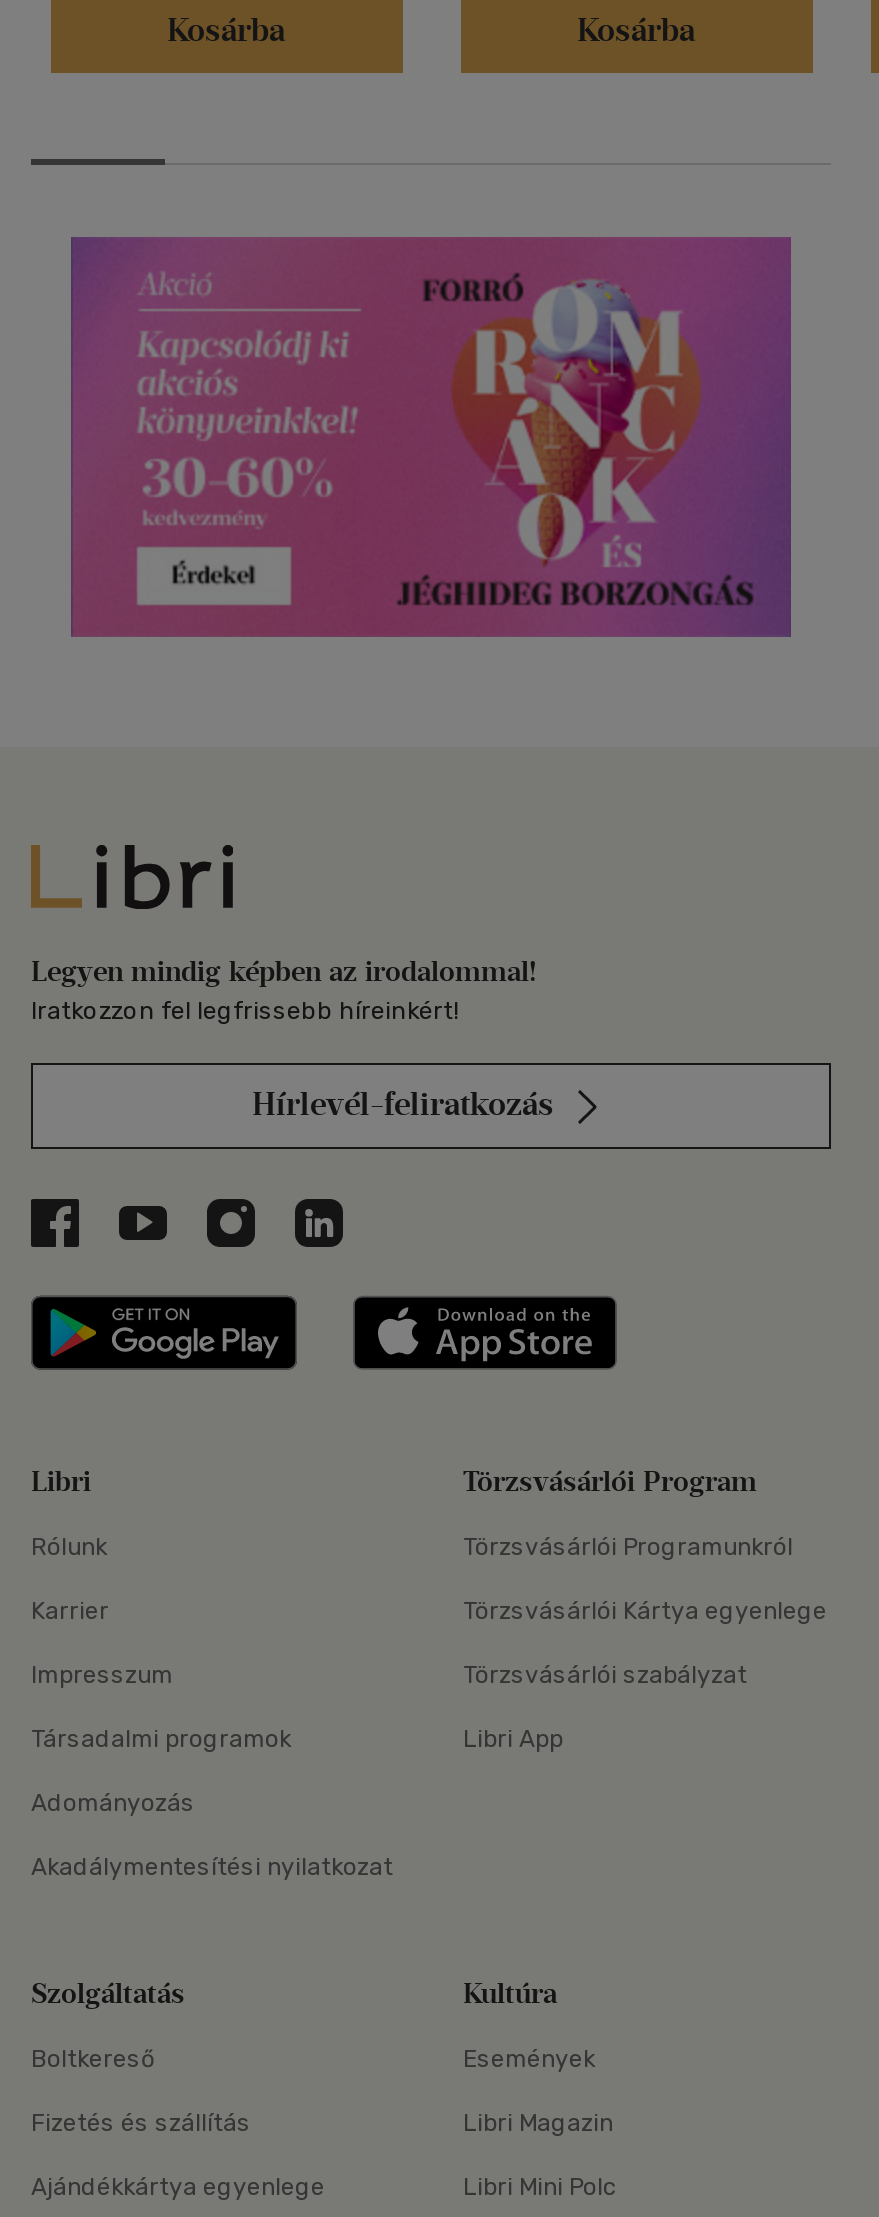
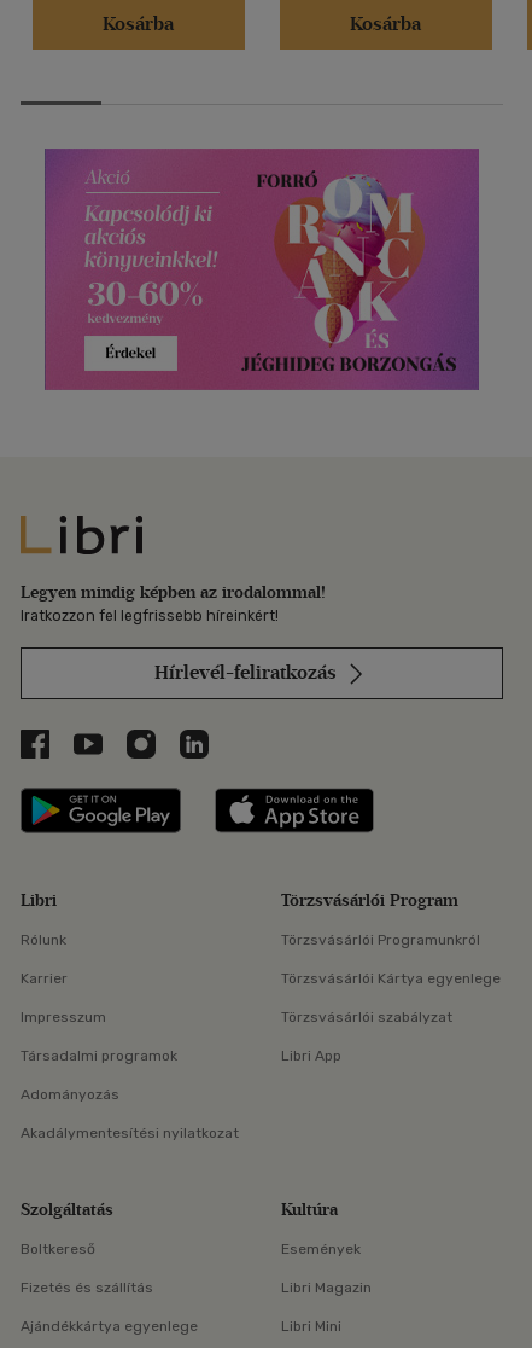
[463,2174,617,2202] Libri Mini Polc -> [281,1318,341,1335] Libri Mini

